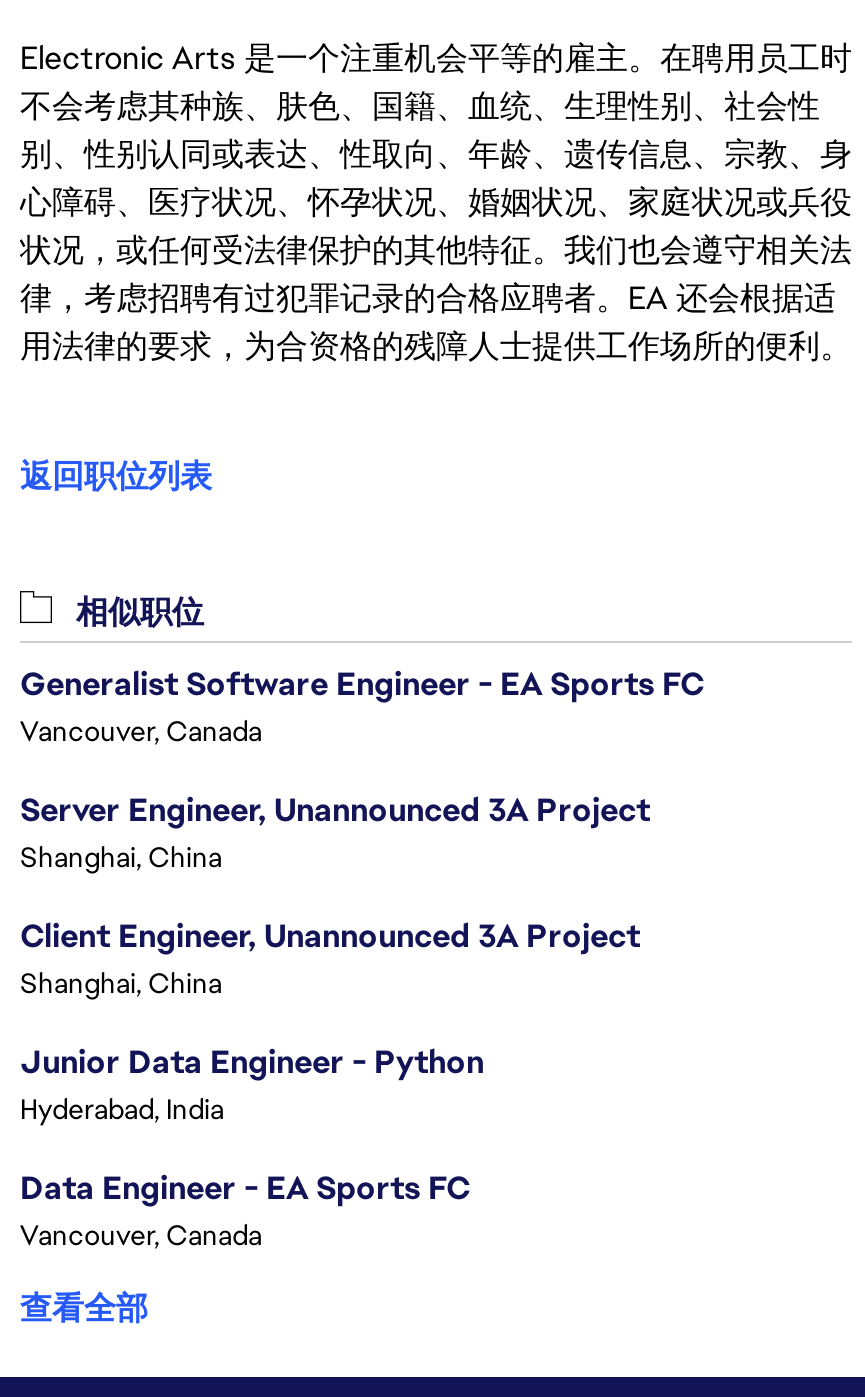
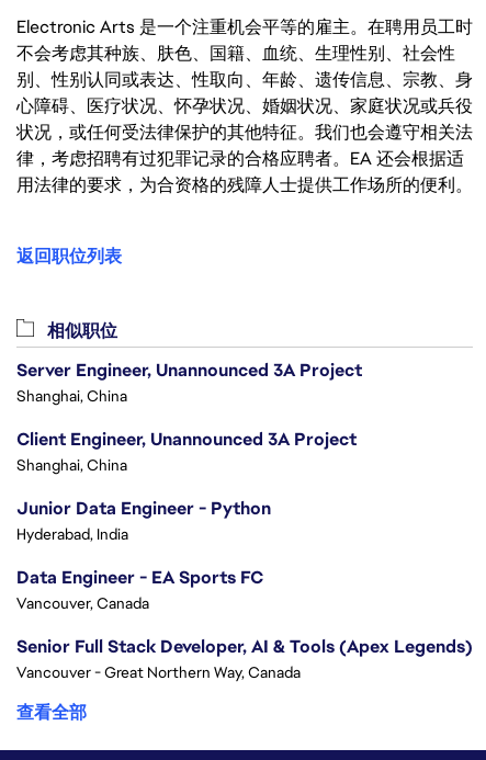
[20,663,704,749] Generalist Software Engineer - EA Sports FC | Vancouver, Canada -> none
moved [20,789,650,1253] -> [16,358,362,613]: Server Engineer, Unannounced 3A Project | Shanghai, China | Client Engineer, Unannounced 3A Project | Shanghai, China | Junior Data Engineer - Python | Hyderabad, India | Data Engineer - EA Sports FC | Vancouver, Canada
none -> [16,635,473,682] Senior Full Stack Developer, AI & Tools (Apex Legends) | Vancouver - Great Northern Way, Canada

